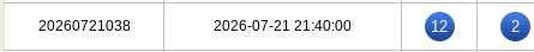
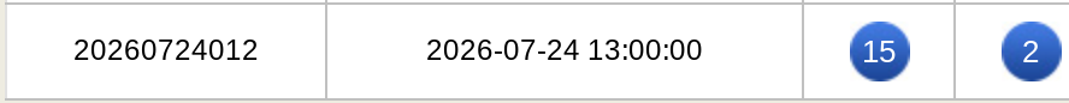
[38,18,130,34] 20260721038 -> [73,34,259,67] 20260724012
[214,18,352,34] 2026-07-21 21:40:00 -> [426,34,703,67] 2026-07-24 13:00:00
[431,18,448,35] 12 -> [862,34,896,69] 15

